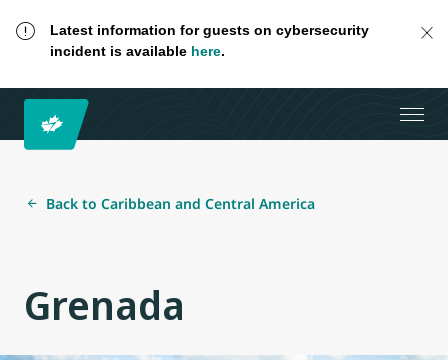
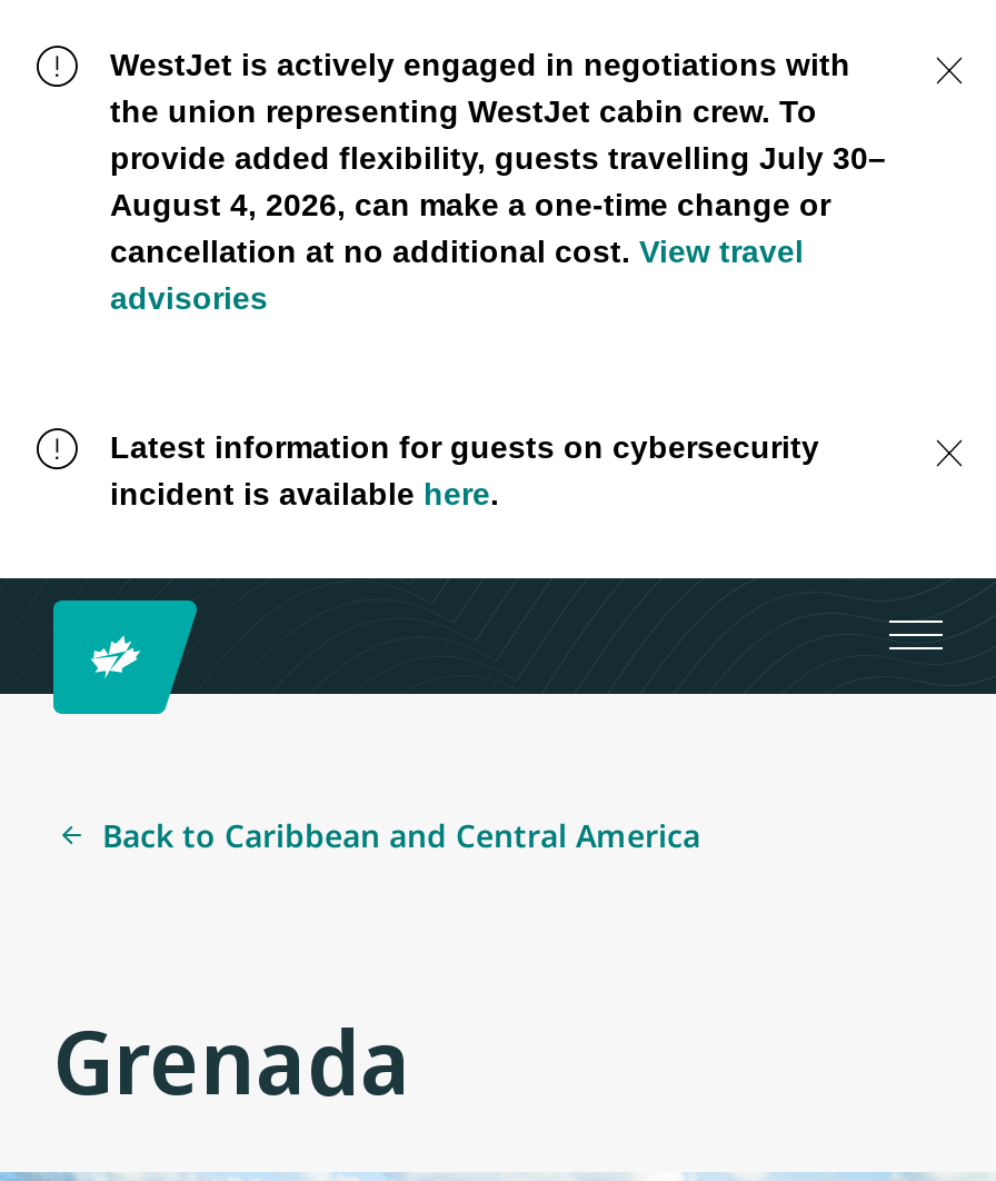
none -> [110,47,886,316] WestJet is actively engaged in negotiations with | the union representing WestJet cabin crew. To | provide added flexibility, guests travelling July 30– | August 4, 2026, can make a one-time change or | cancellation at no additional cost. View travel | advisories

